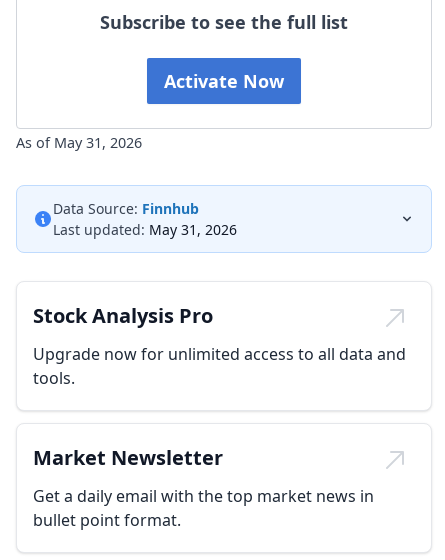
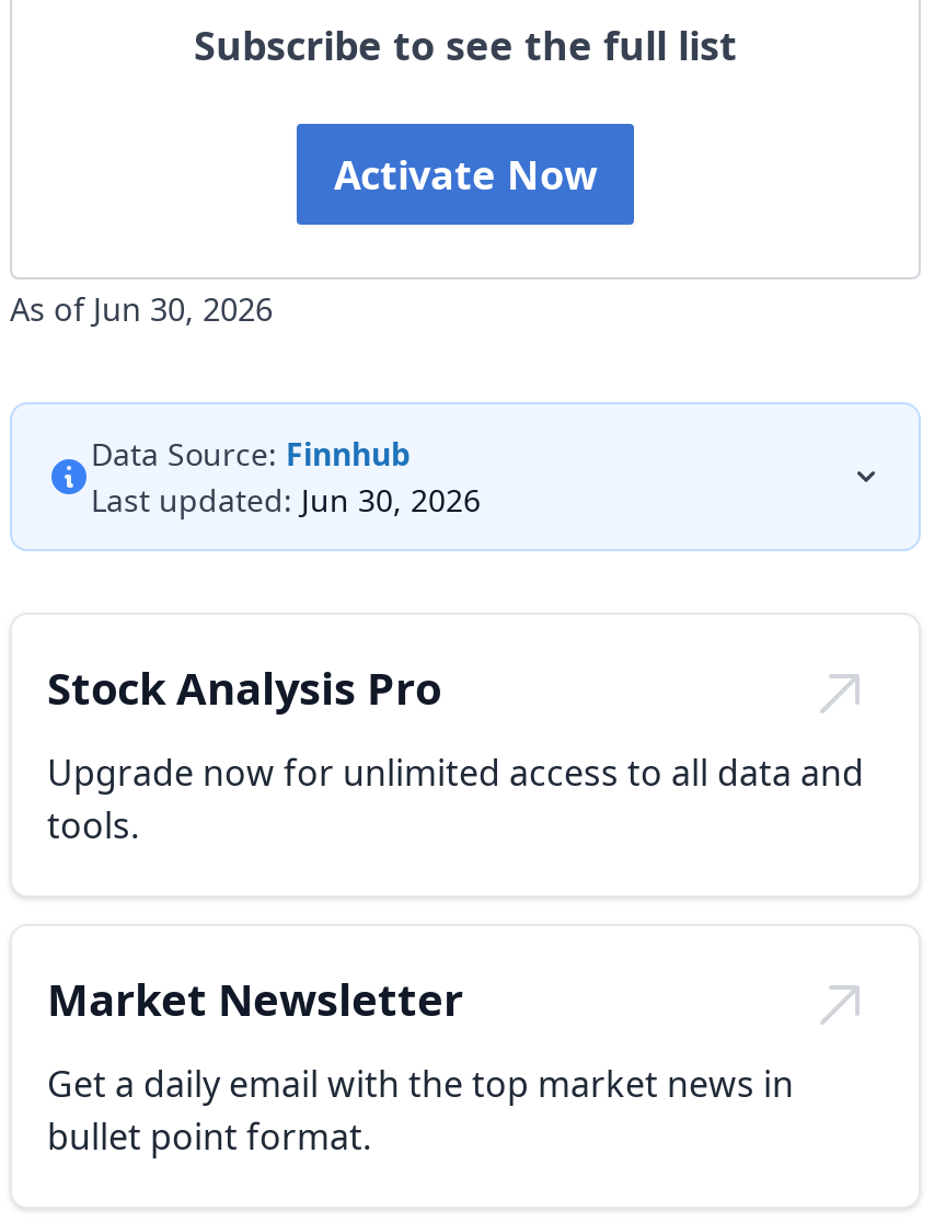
[16,133,142,152] As of May 31, 2026 -> [10,288,273,330] As of Jun 30, 2026
[53,220,237,239] Last updated: May 31, 2026 -> [91,479,481,521] Last updated: Jun 30, 2026

